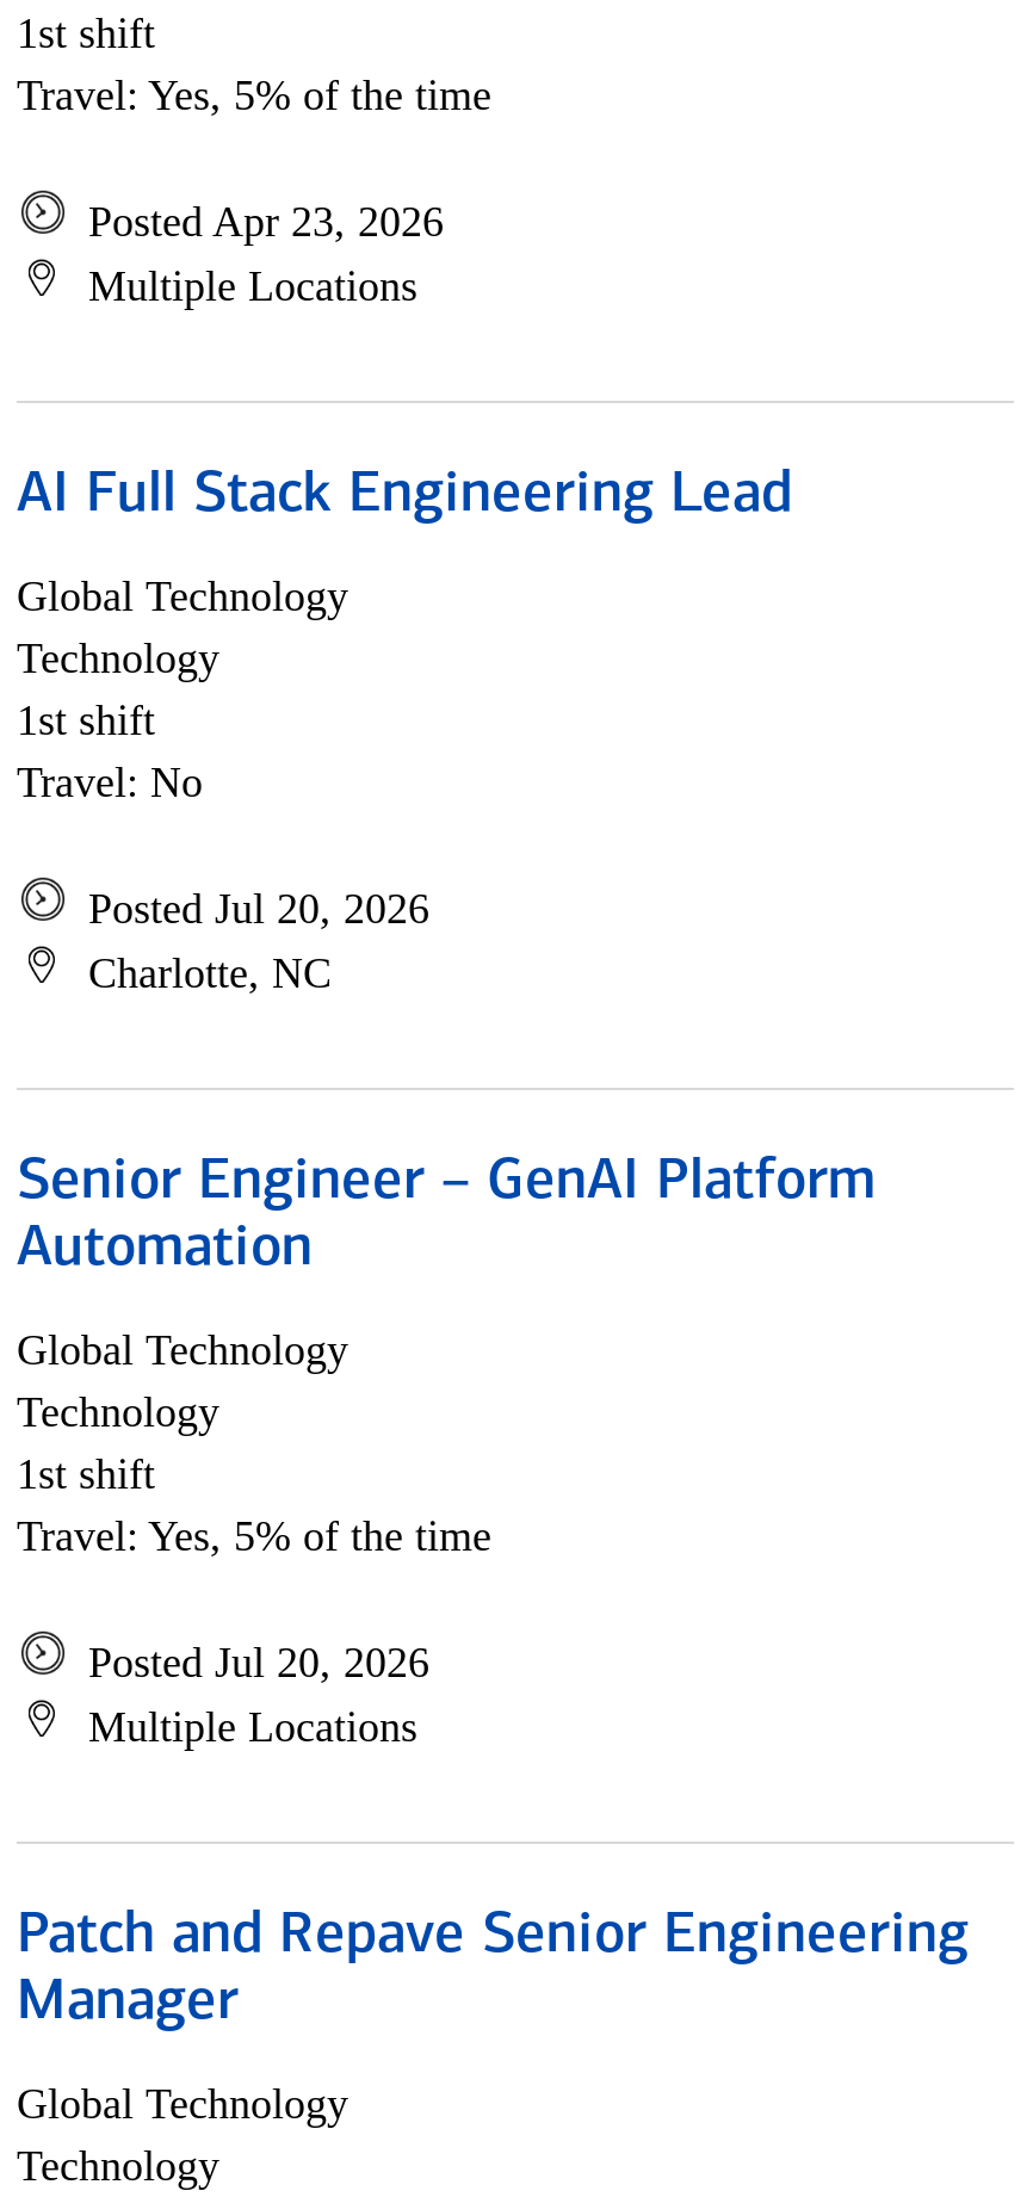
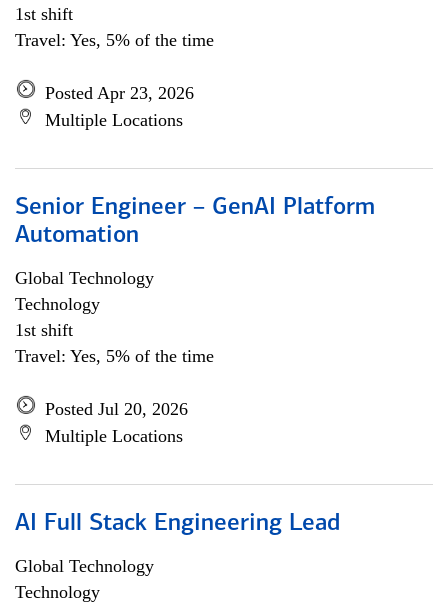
moved [17,468,792,525] -> [15,512,340,536]: AI Full Stack Engineering Lead
[17,573,429,997] Global Technology | Technology | 1st shift | Travel: No | Posted Jul 20, 2026 | Charlotte, NC -> none
[17,1908,969,2032] Patch and Repave Senior Engineering | Manager -> none

